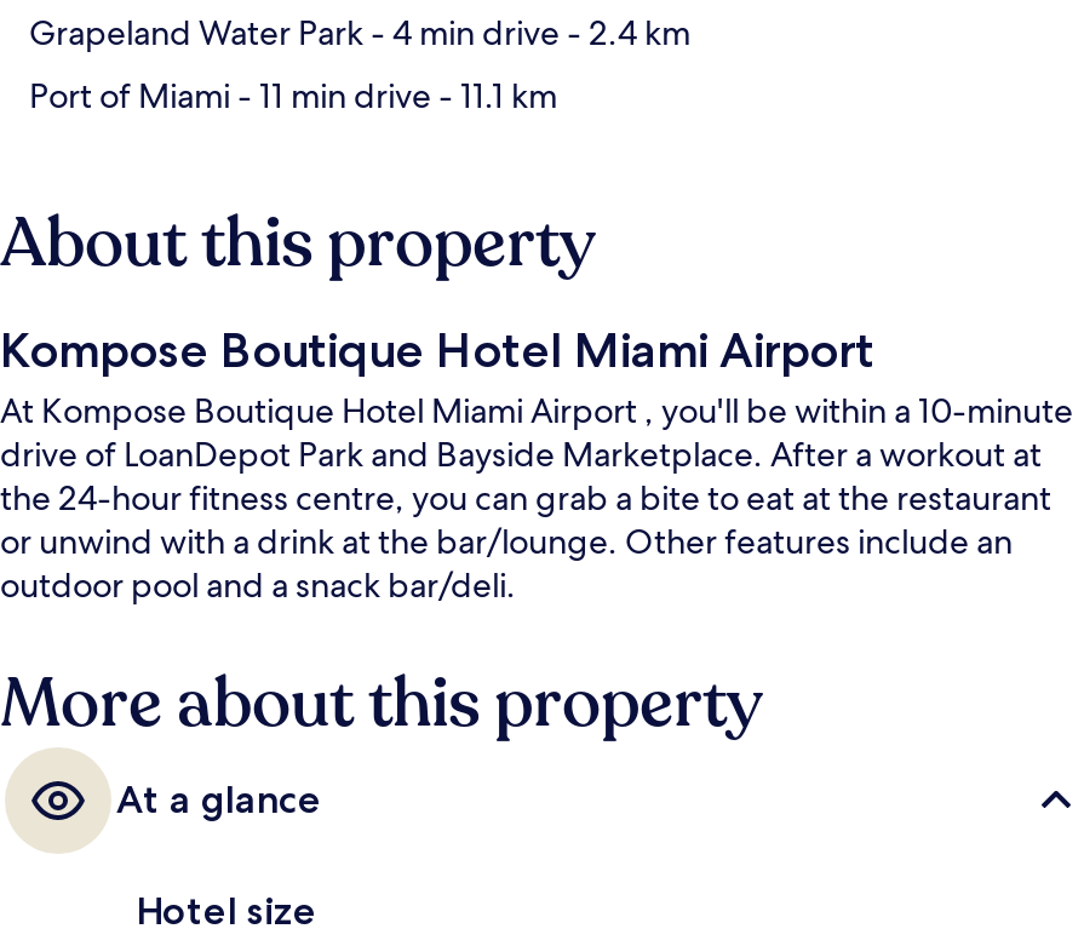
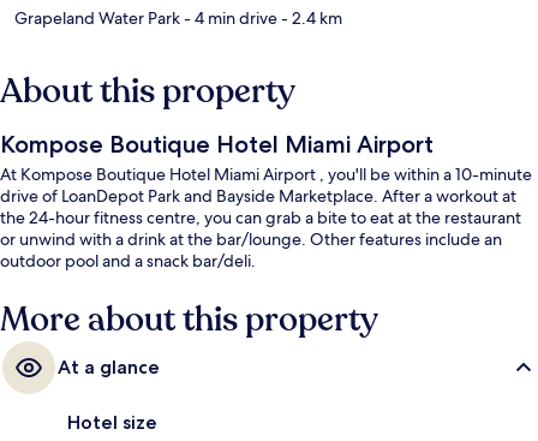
[29,75,557,118] Port of Miami - 11 min drive - 11.1 km -> none

